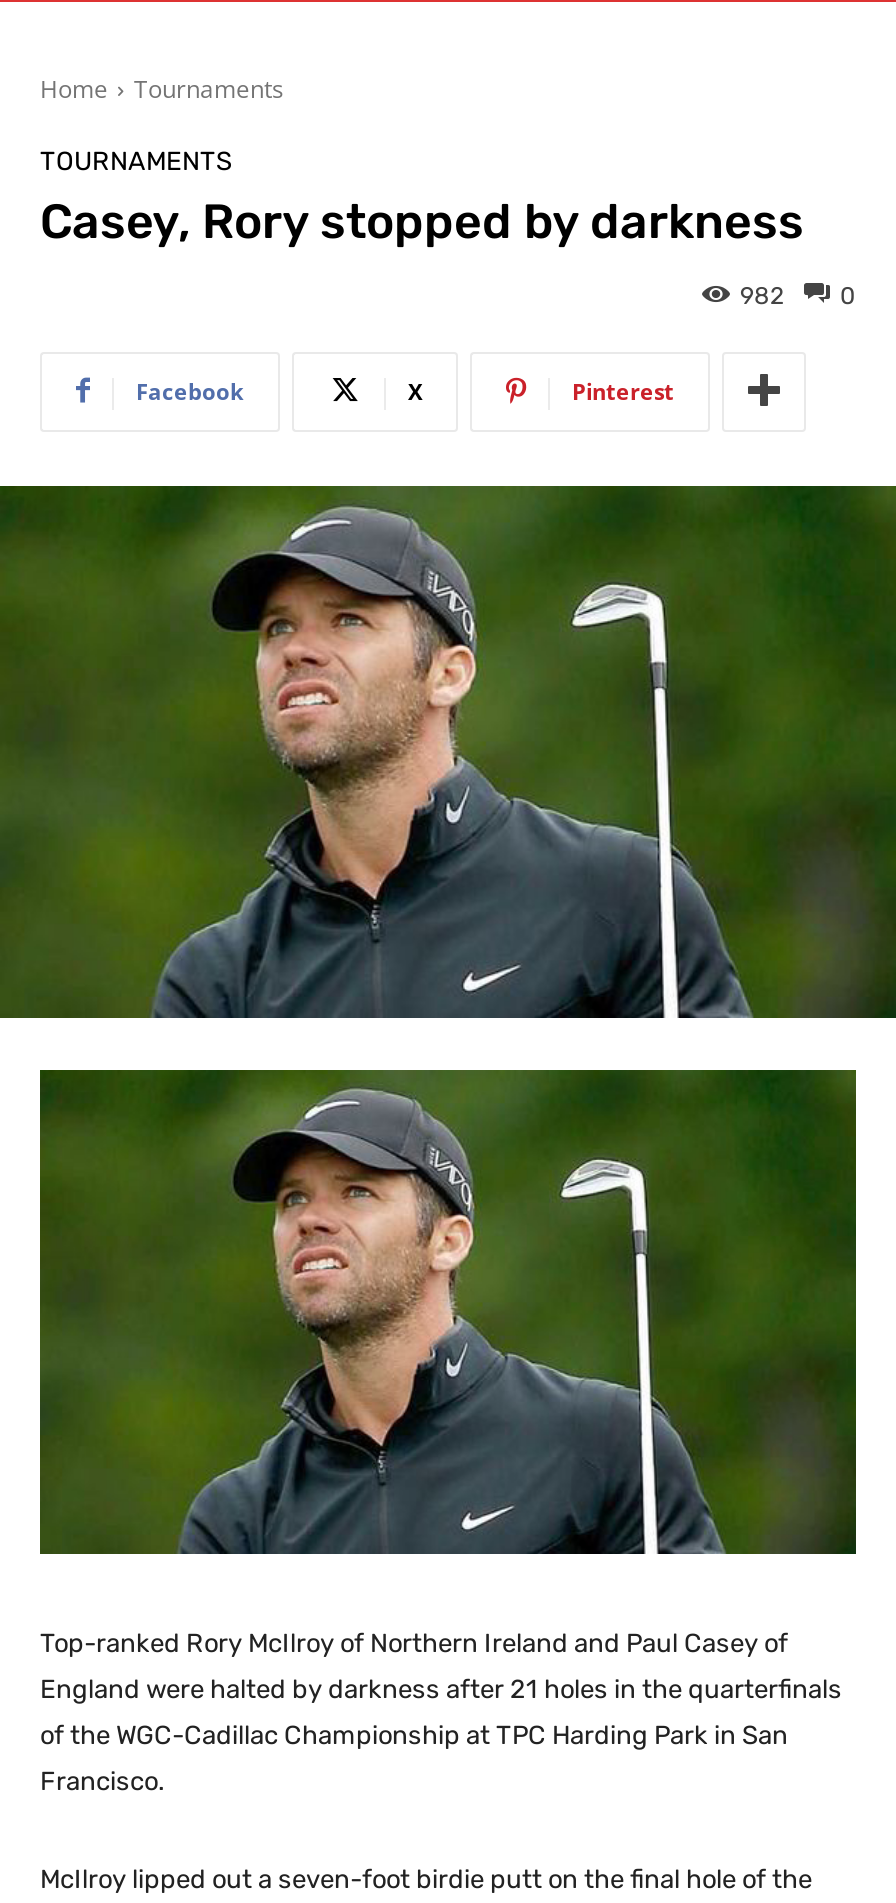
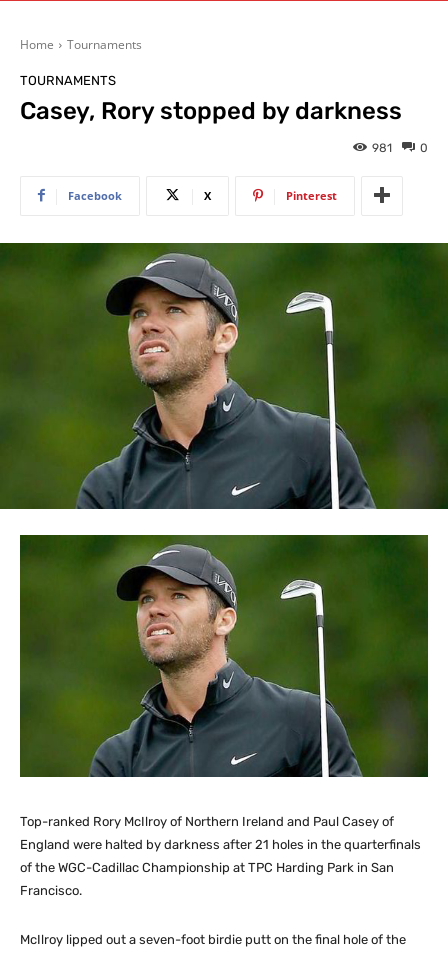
[740,282,856,310] 982 0 -> [372,141,428,155] 981 0

